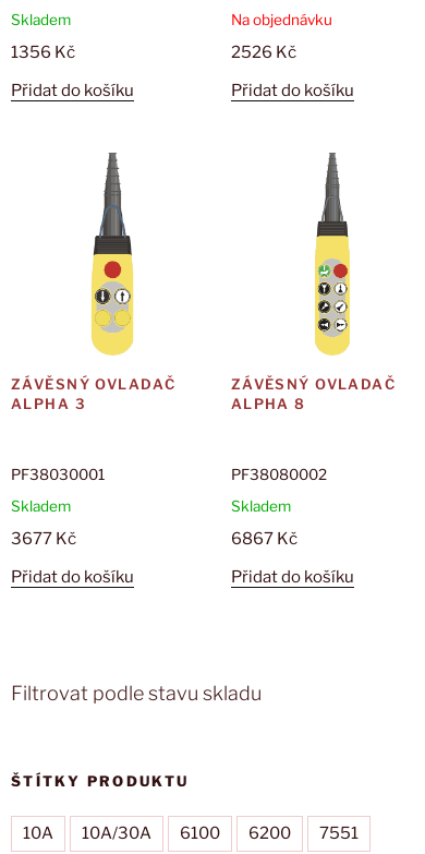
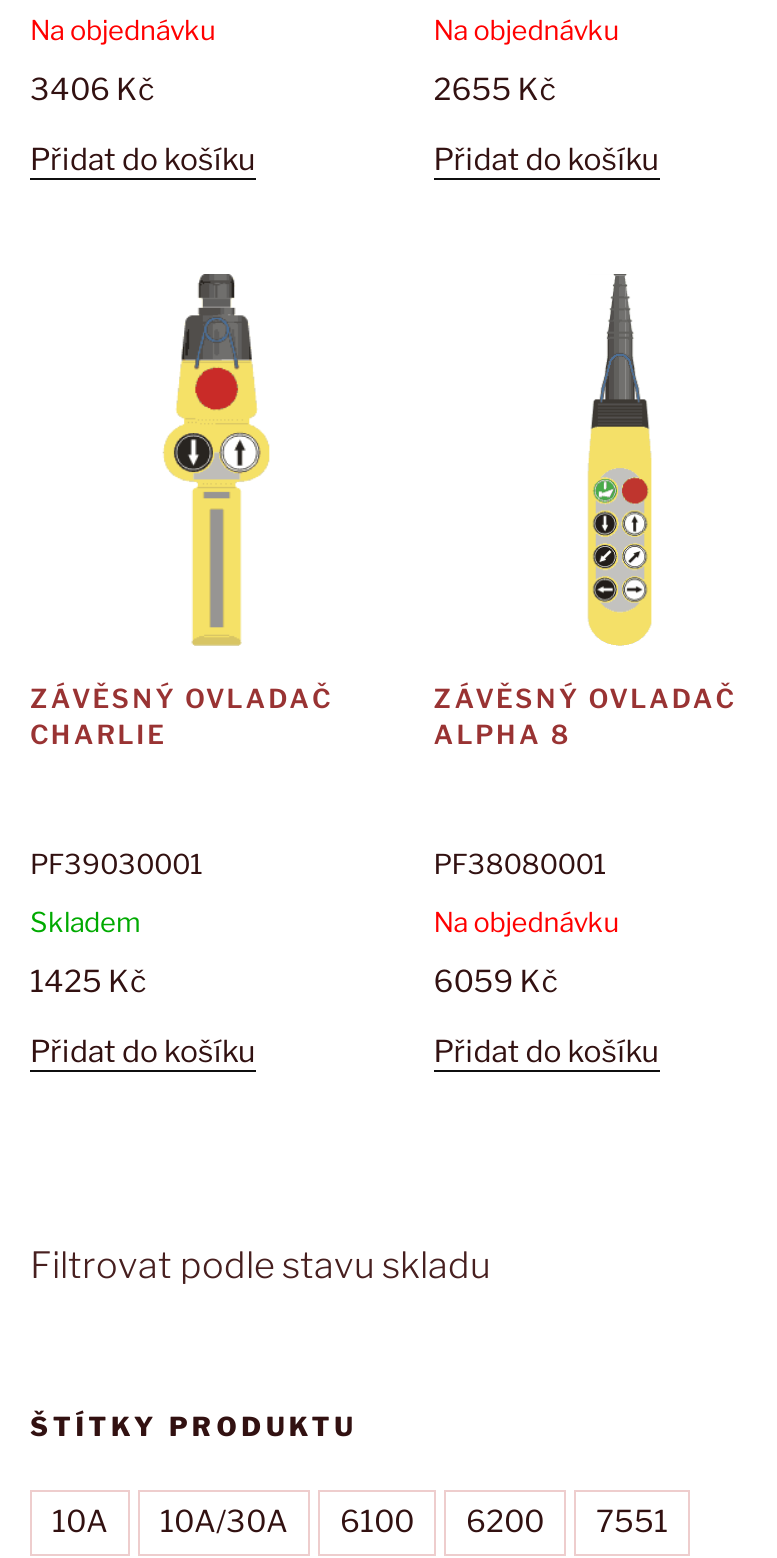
[11,11,71,28] Skladem -> [30,14,216,46] Na objednávku
[11,42,75,62] 1356 Kč -> [30,71,154,107] 3406 Kč
[231,42,296,62] 2526 Kč -> [434,71,556,107] 2655 Kč
[11,153,142,412] [image] | ALPHA 3 -> [30,272,272,750] [image] | CHARLIE
[11,466,105,483] PF38030001 -> [30,848,202,880] PF39030001
[231,466,327,483] PF38080002 -> [434,848,606,880] PF38080001
[231,497,291,515] Skladem -> [434,906,620,938] Na objednávku
[11,529,76,548] 3677 Kč -> [30,963,146,999] 1425 Kč
[231,529,297,548] 6867 Kč -> [434,963,558,999] 6059 Kč

